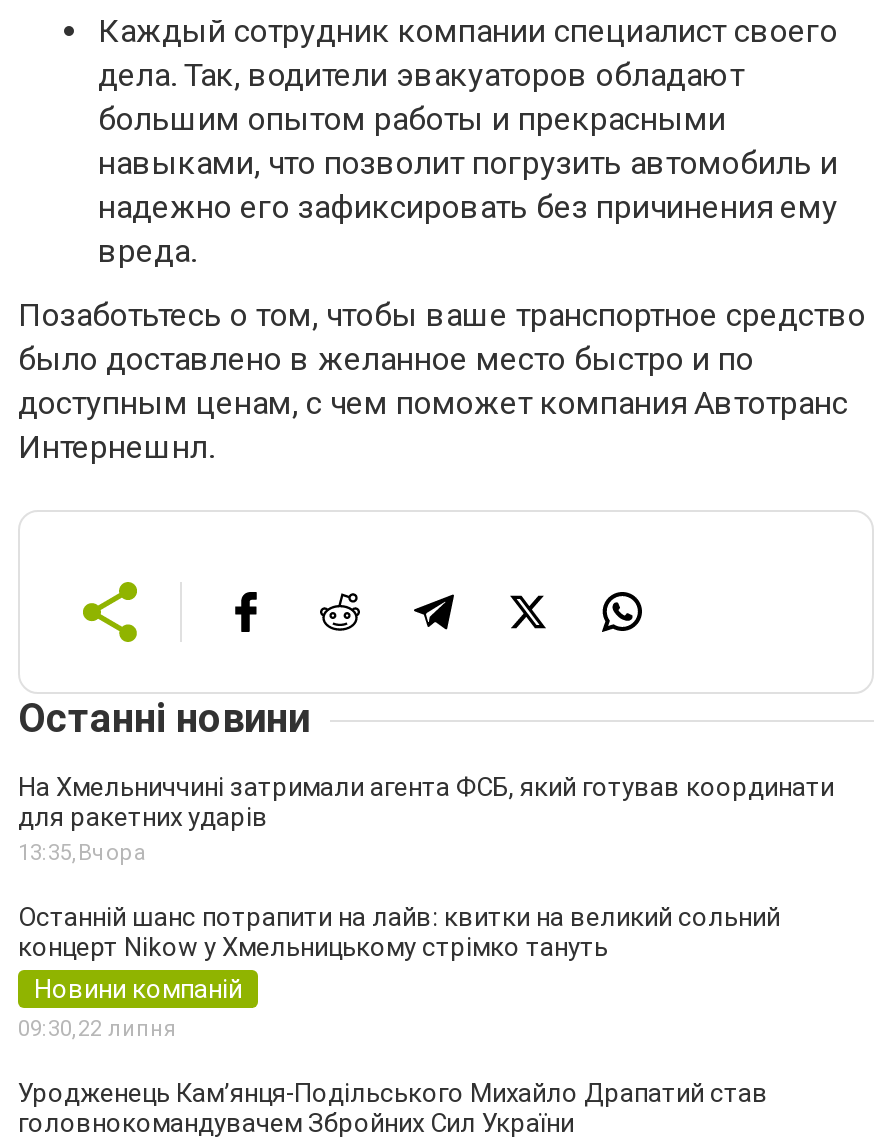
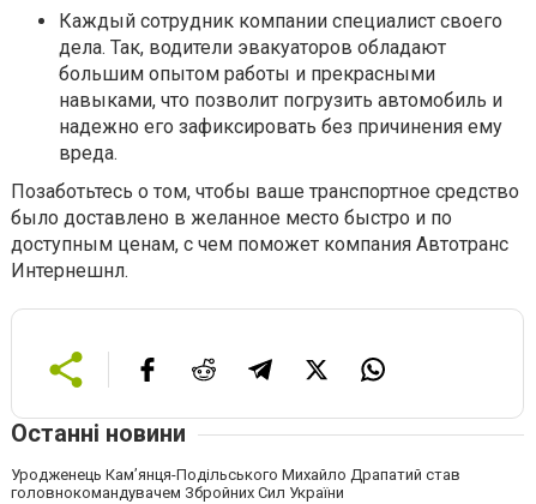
[18,771,834,1041] На Хмельниччині затримали агента ФСБ, який готував координати | для ракетних ударів | 13:35, Вчора | Останній шанс потрапити на лайв: квитки на великий сольний | концерт Nikow у Хмельницькому стрімко тануть | Новини компаній | 09:30,22 липня -> none

